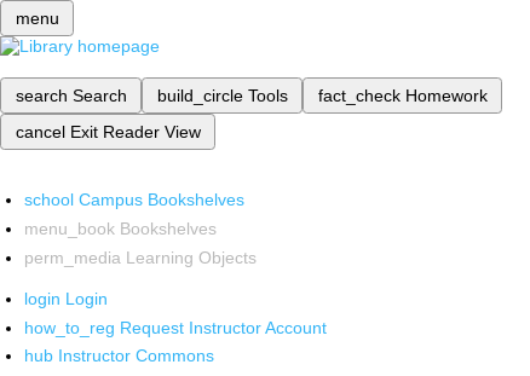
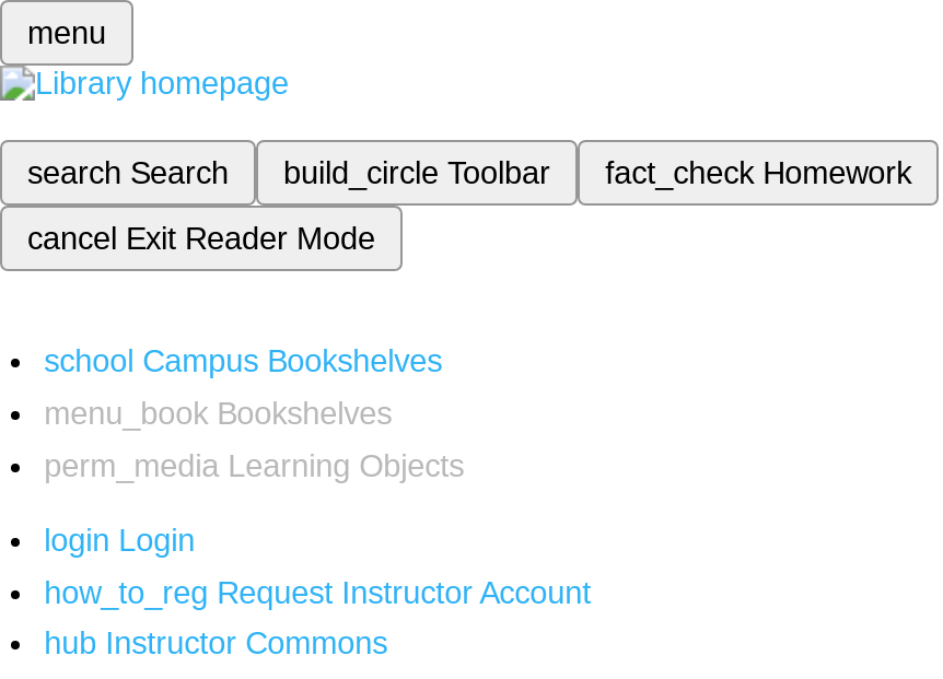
[157,86,287,105] build_circle Tools -> [283,155,550,190] build_circle Toolbar
[15,122,200,141] cancel Exit Reader View -> [27,221,375,256] cancel Exit Reader Mode

